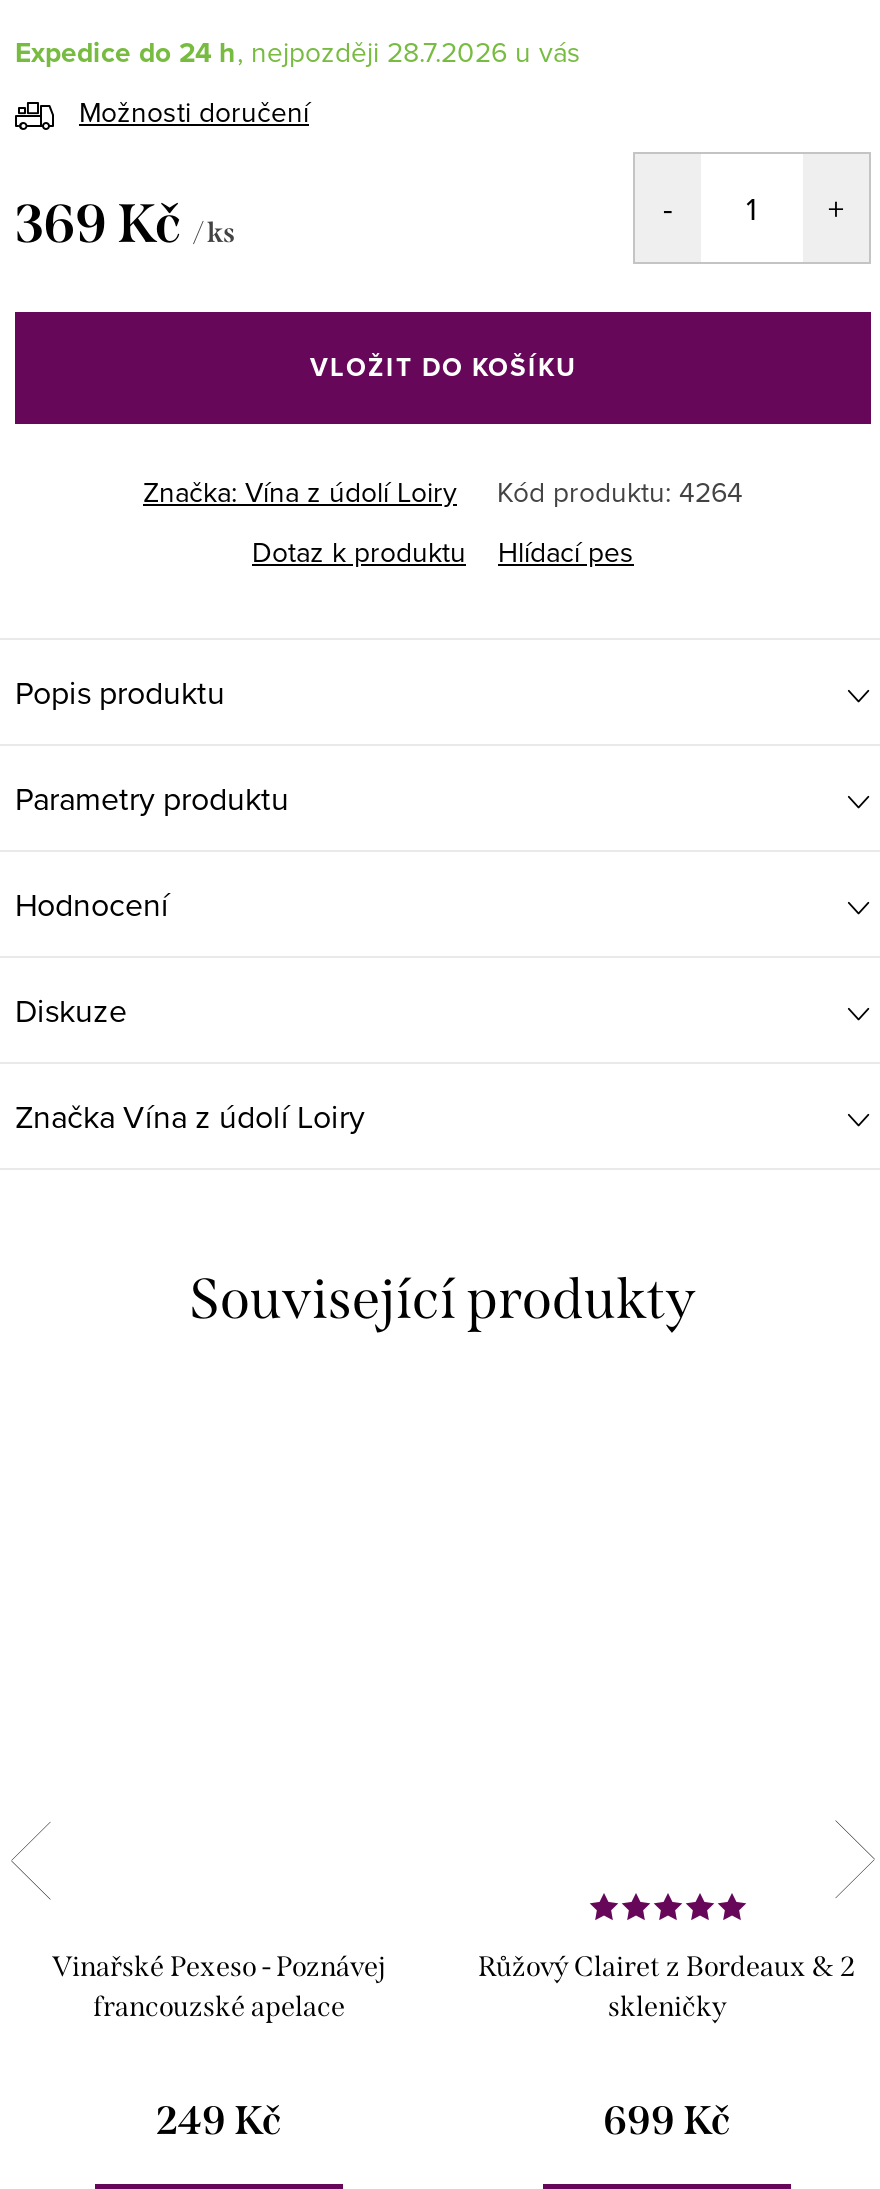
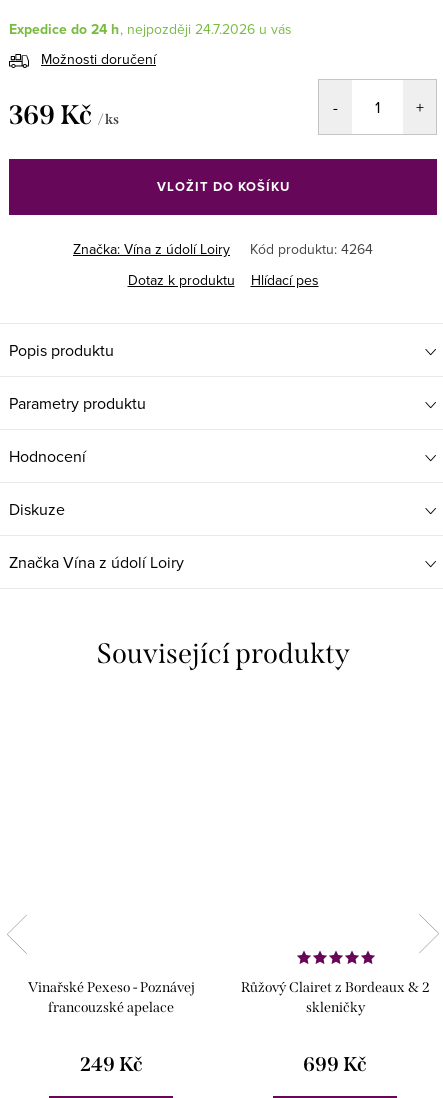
[379,32,515,72] 28.7.2026 -> [191,19,259,39] 24.7.2026

